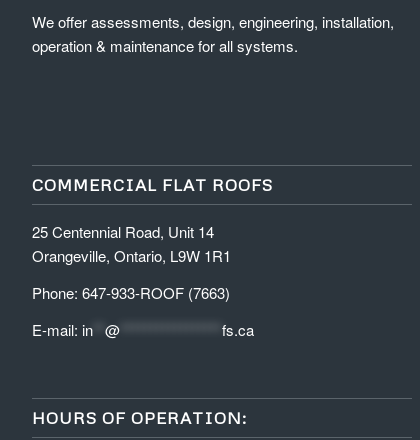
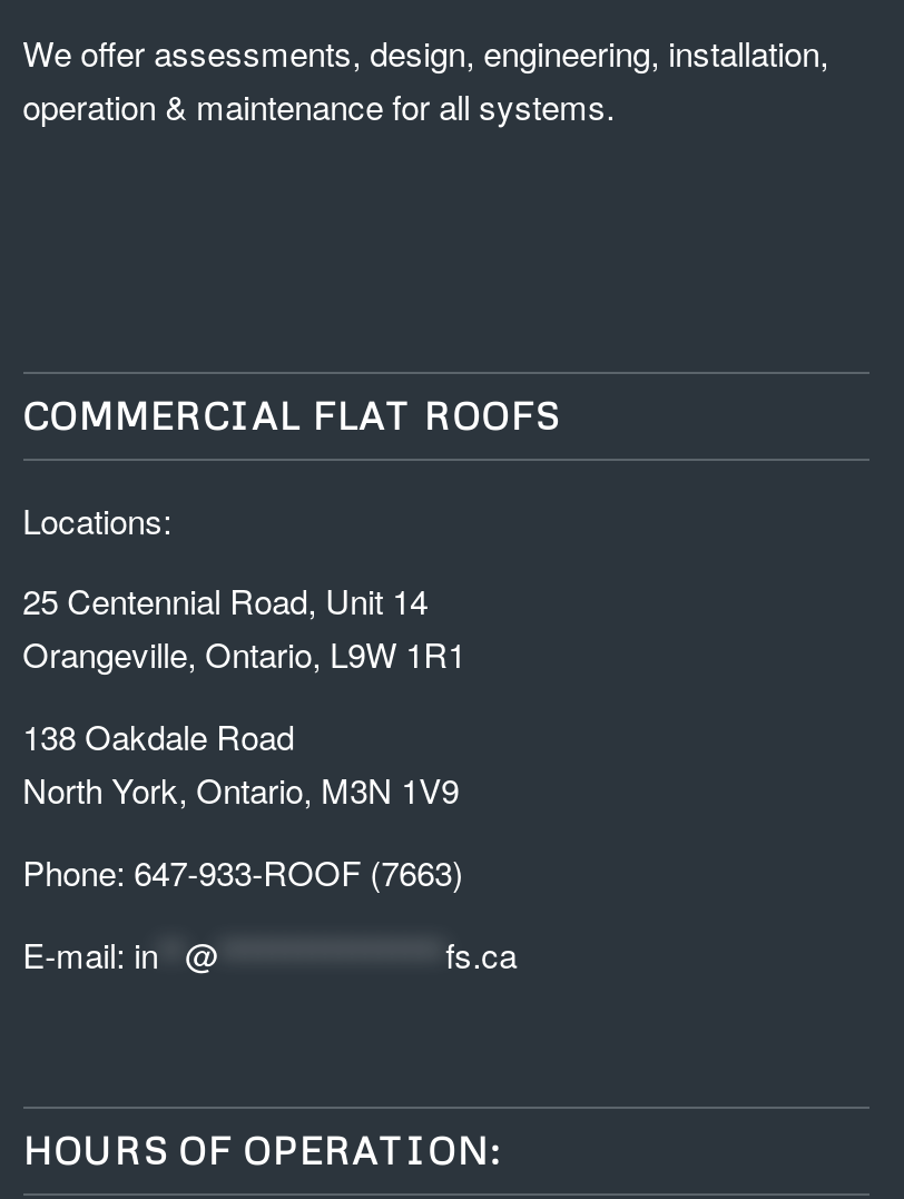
none -> [22,495,172,542] Locations:
none -> [22,712,459,813] 138 Oakdale Road | North York, Ontario, M3N 1V9

